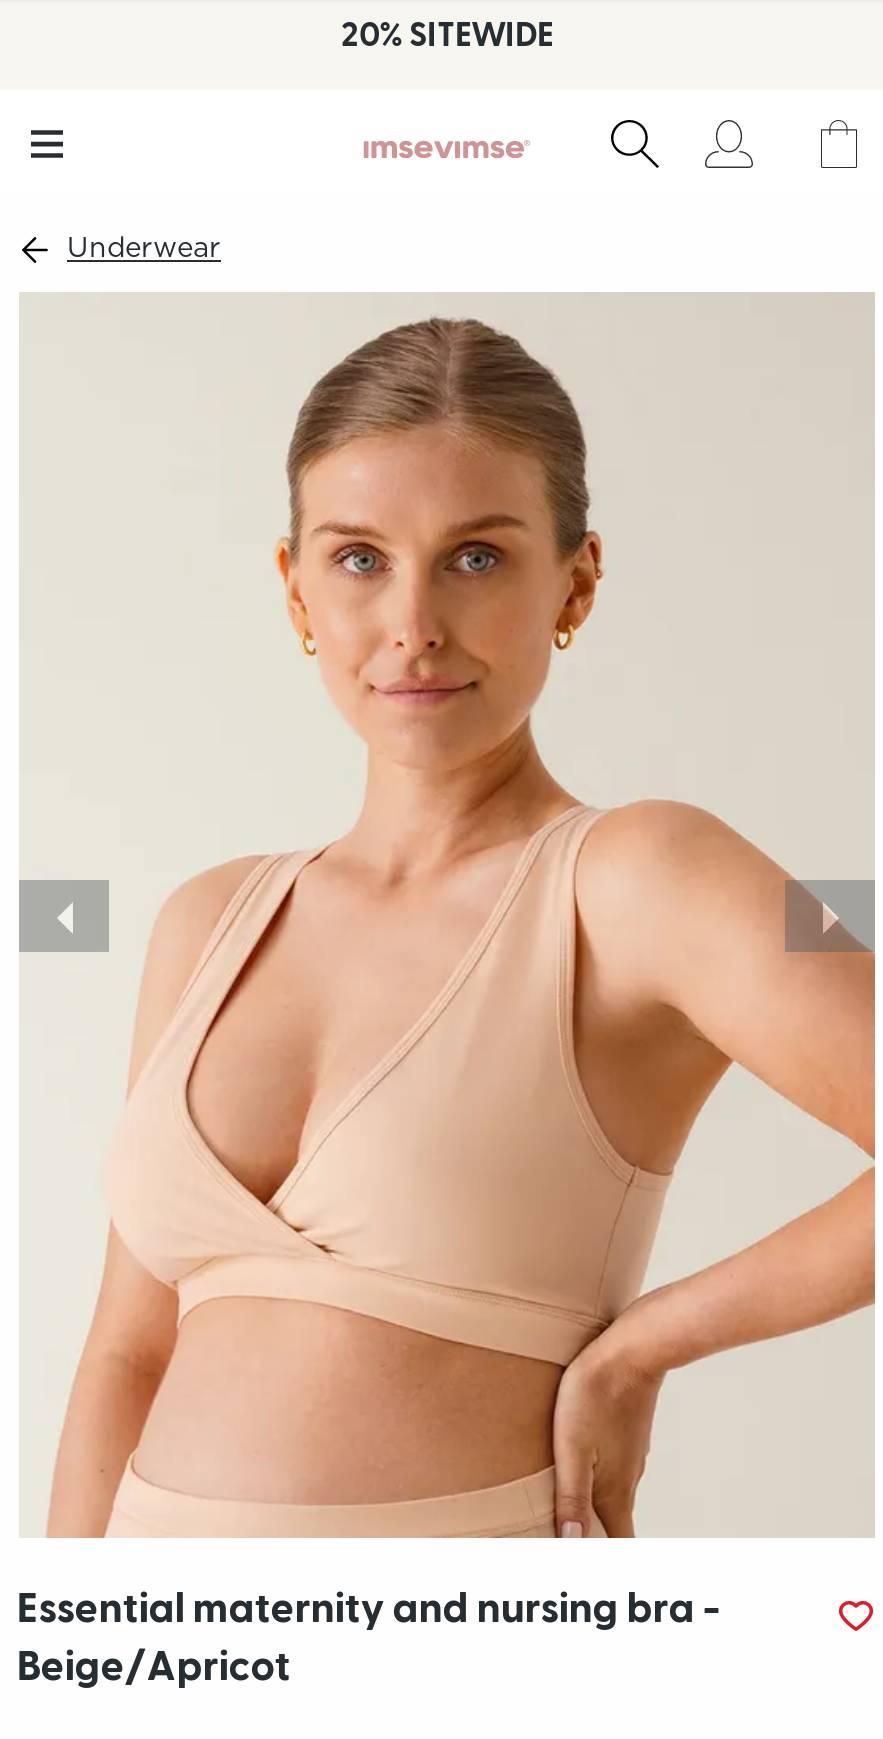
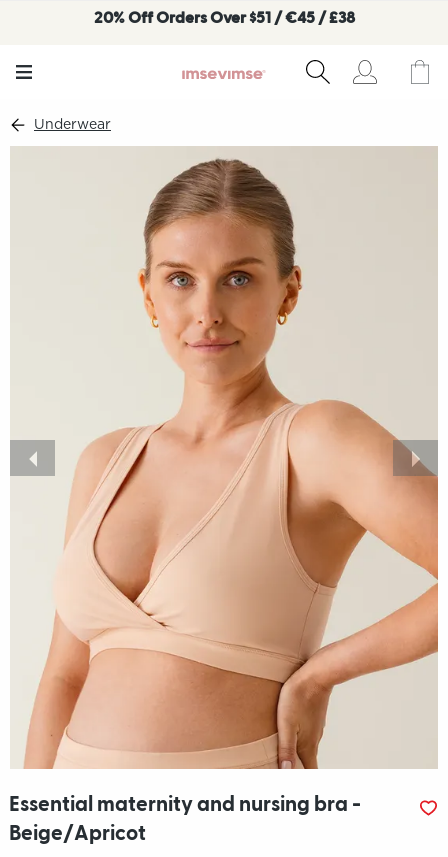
[341,20,553,54] 20% SITEWIDE -> [93,10,354,27] 20% Off Orders Over $51 / €45 / £38

